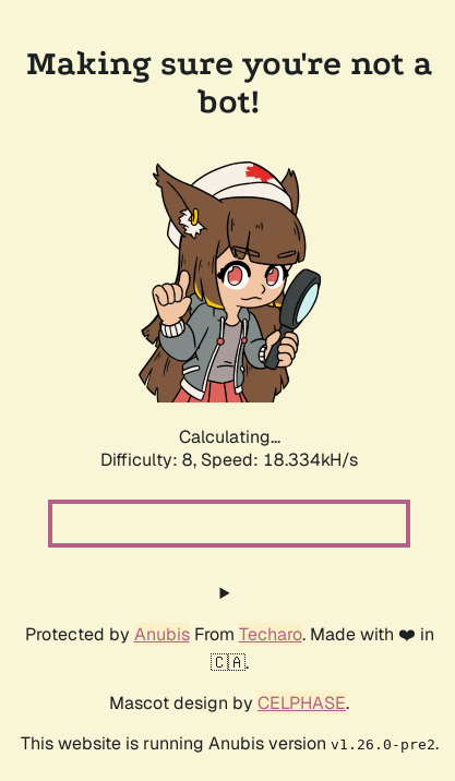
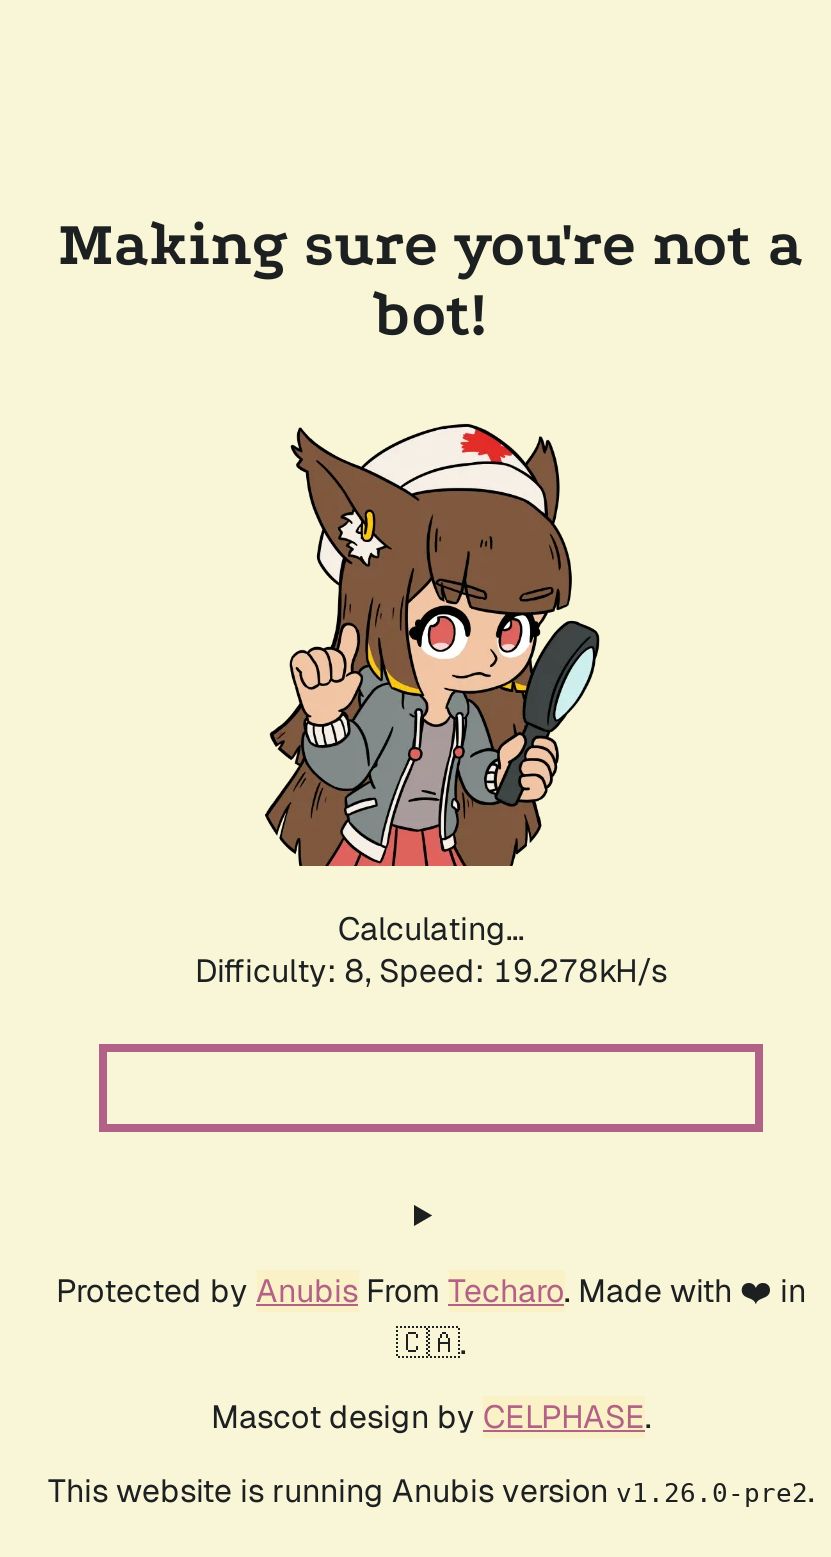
[100,448,358,471] Difficulty: 8, Speed: 18.334kH/s -> [195,950,667,992] Difficulty: 8, Speed: 19.278kH/s

